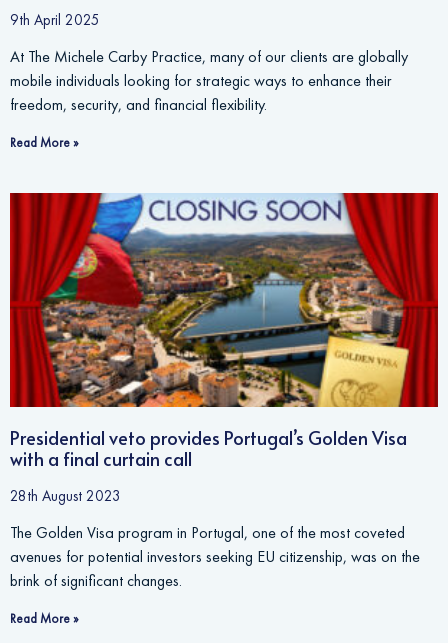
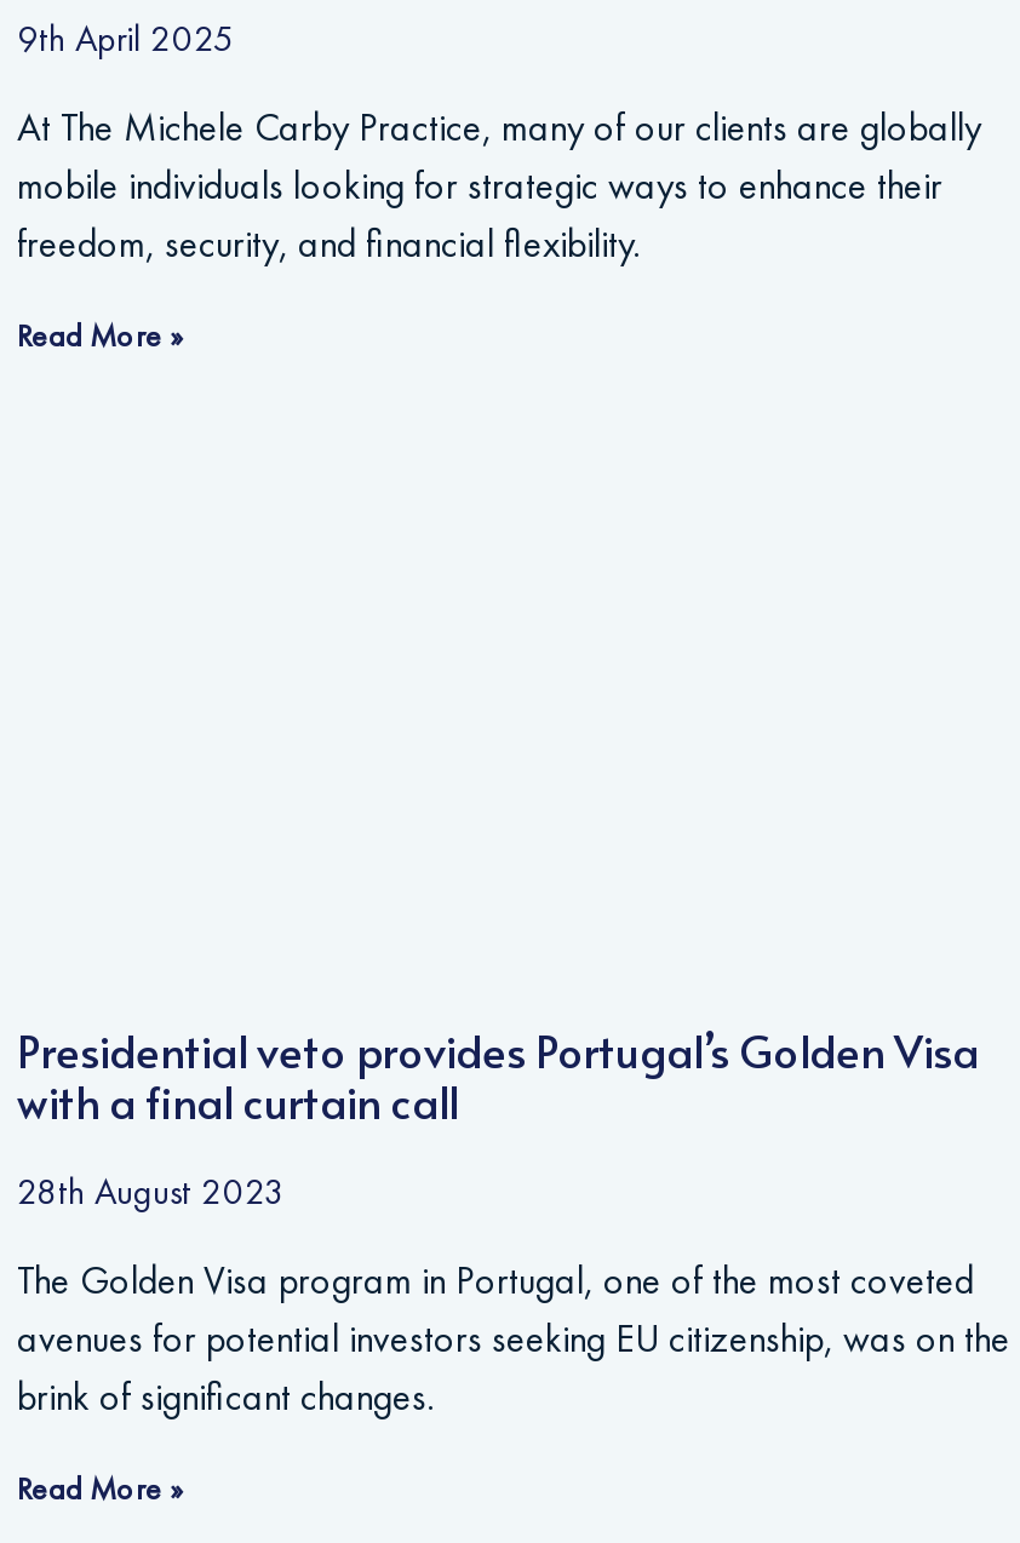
[9,192,439,408] [image] -> none

